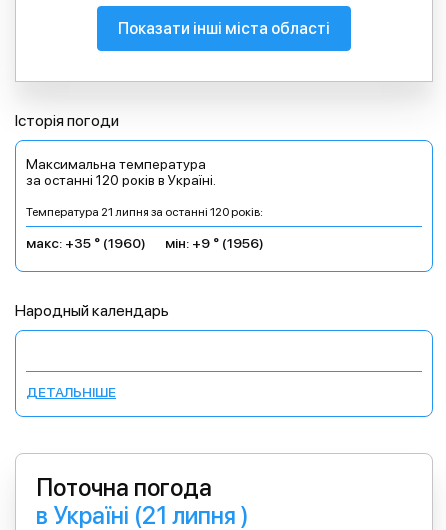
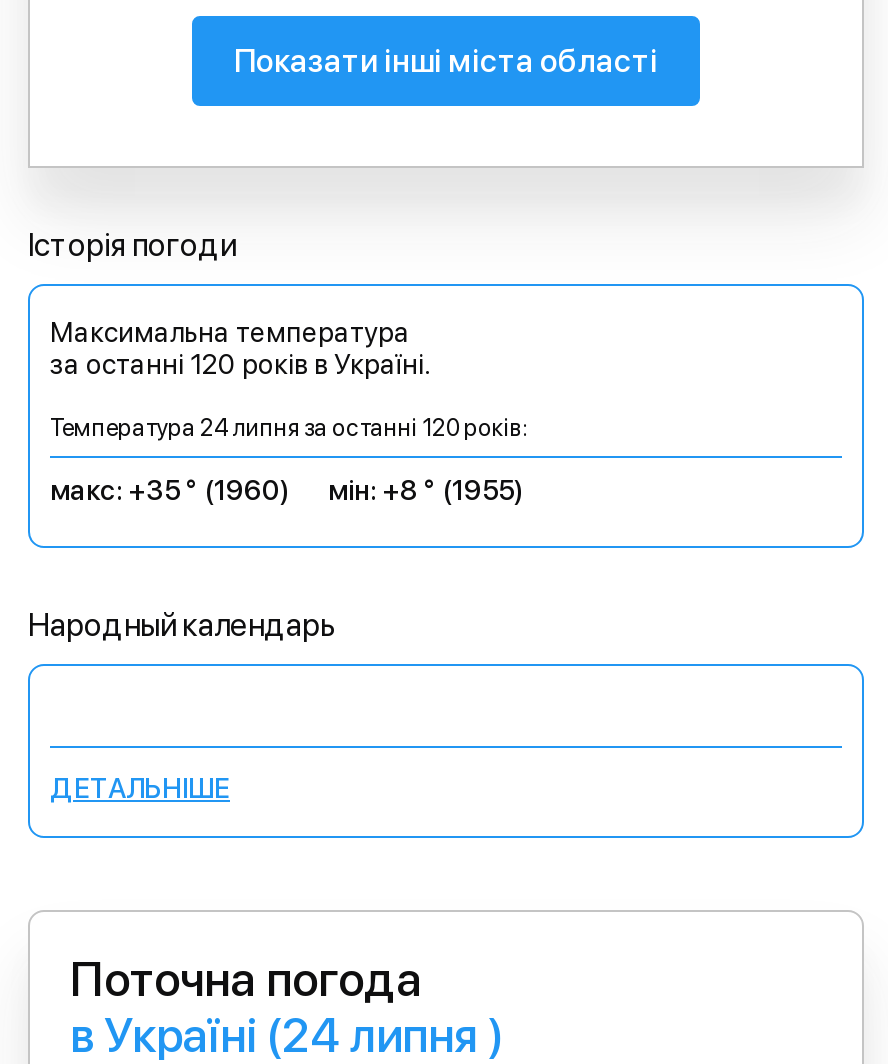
[26,205,263,219] Температура 21 липня за останні 120 років: -> [50,414,528,442] Температура 24 липня за останні 120 років:
[26,235,264,251] макс: +35 ° (1960) мін: +9 ° (1956) -> [50,474,524,506] макс: +35 ° (1960) мін: +8 ° (1955)
[36,501,249,530] в Україні (21 липня ) -> [70,1006,504,1064] в Україні (24 липня )

